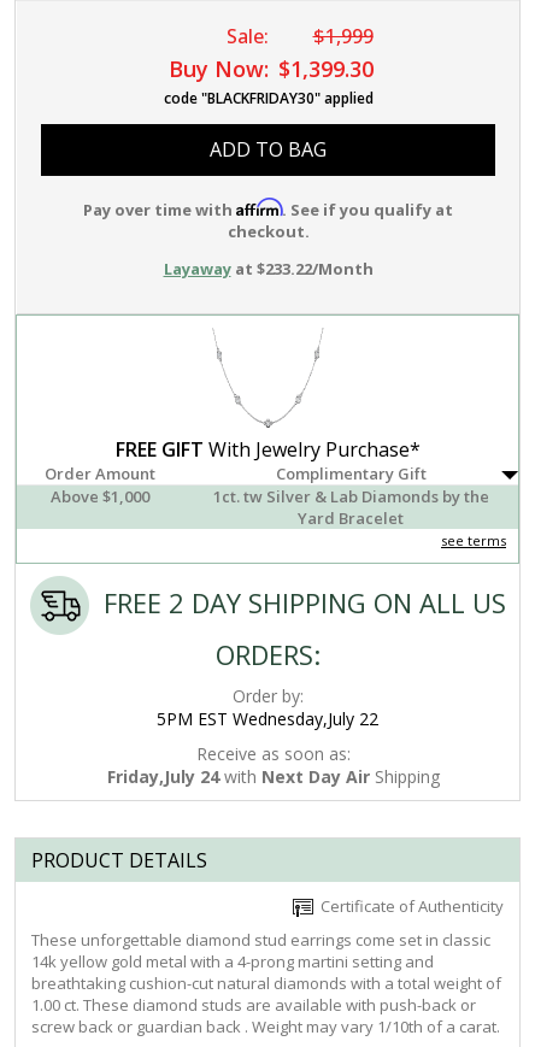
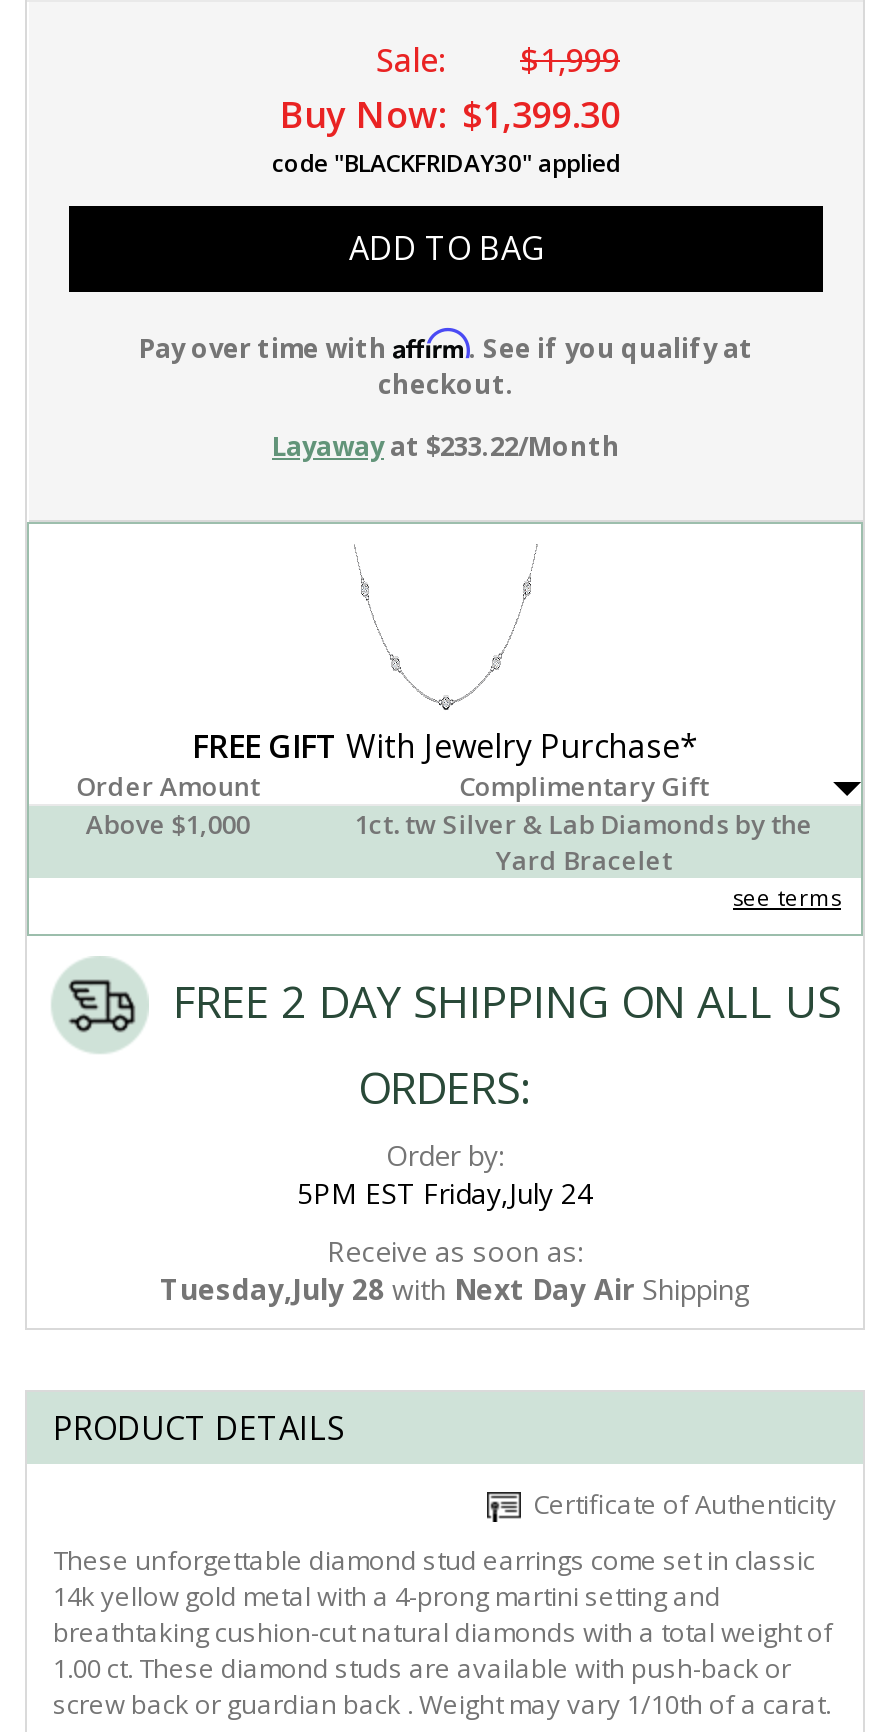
[157,707,378,730] 5PM EST Wednesday,July 22 -> [297,1174,593,1212] 5PM EST Friday,July 24
[107,765,440,788] Friday,July 24 with Next Day Air Shipping -> [160,1270,750,1308] Tuesday,July 28 with Next Day Air Shipping

